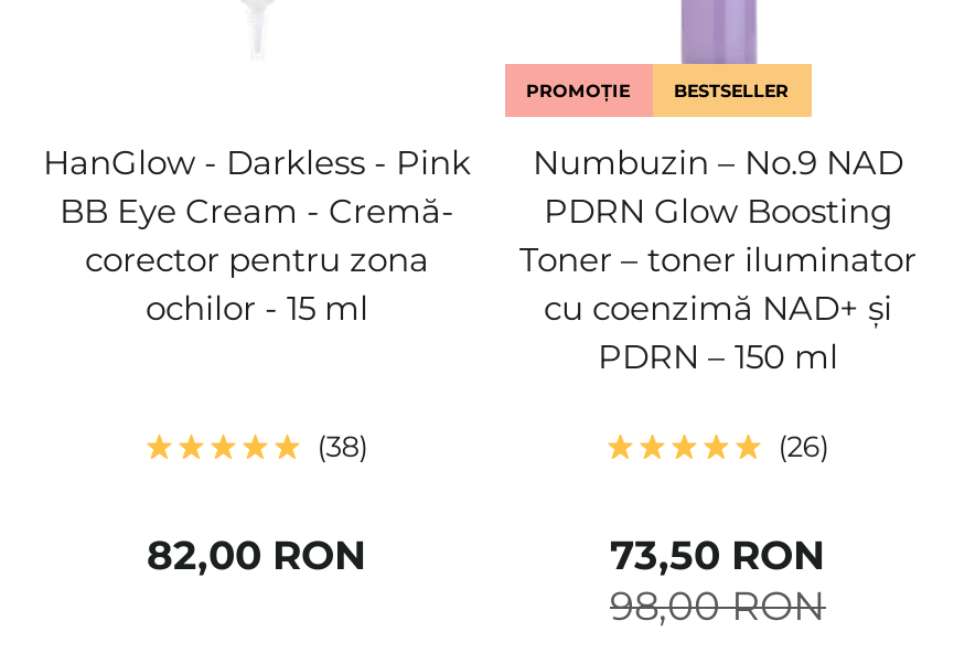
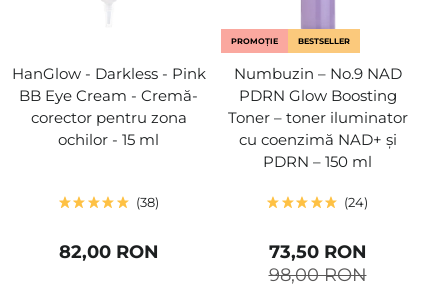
[787,429,820,464] 26 -> [348,194,364,210] 24

